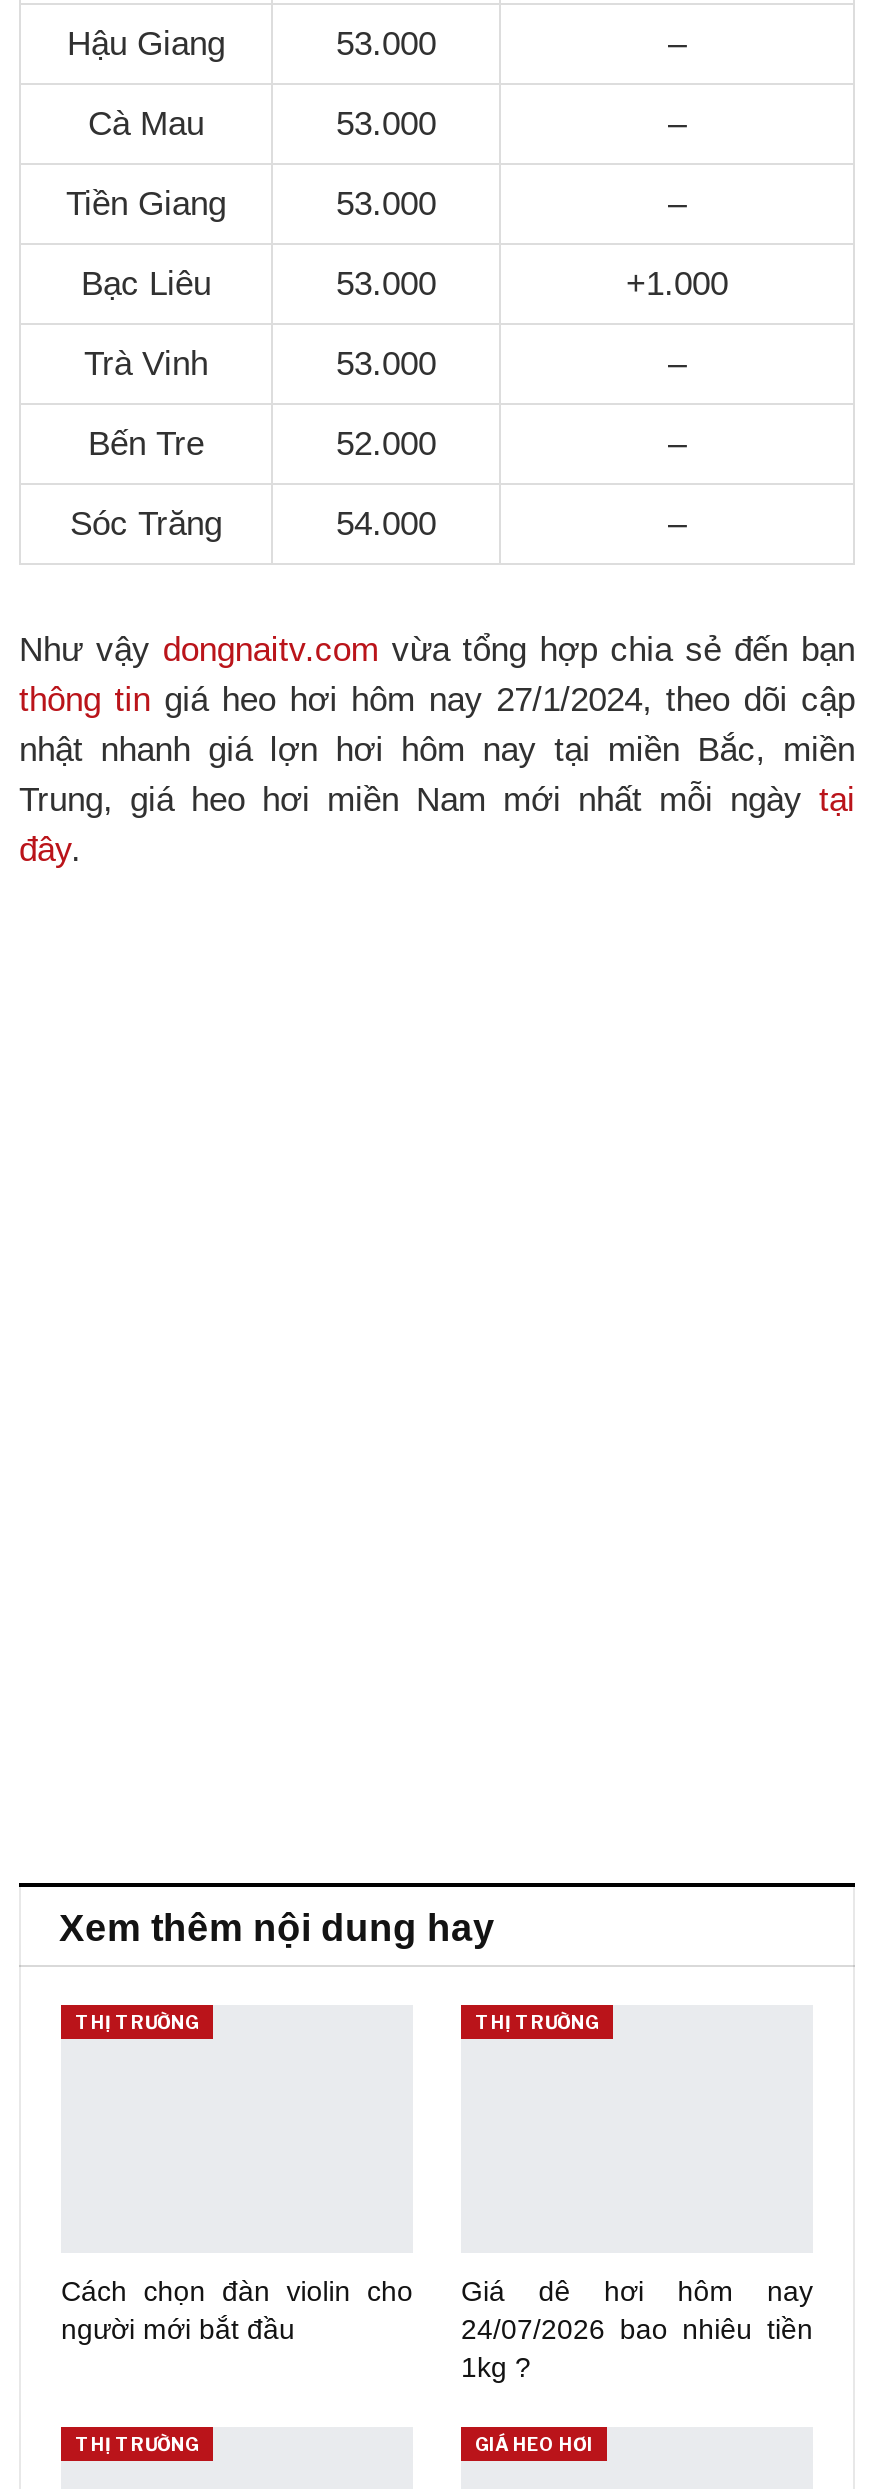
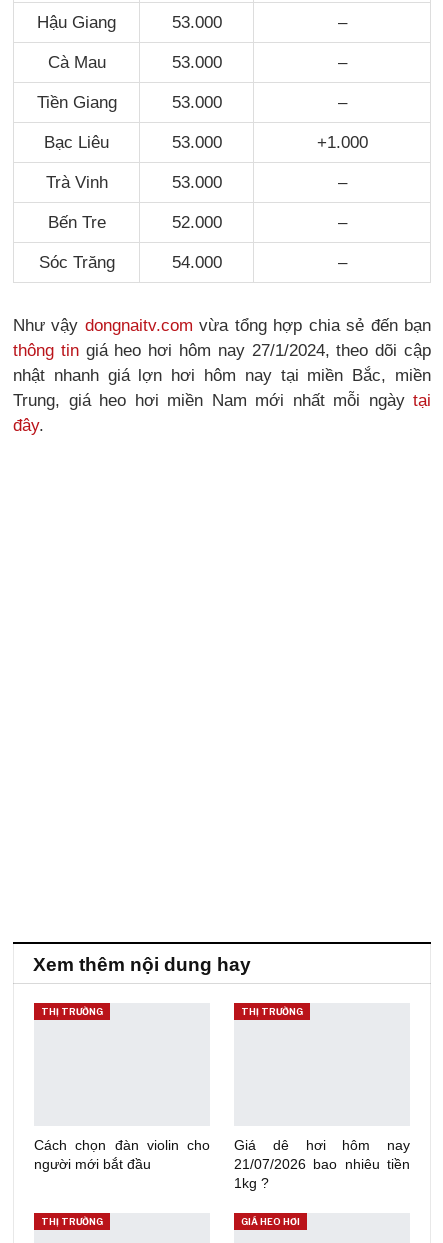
[461,2312,813,2344] 24/07/2026 bao nhiêu tiền -> [234,1156,410,1172] 21/07/2026 bao nhiêu tiền

